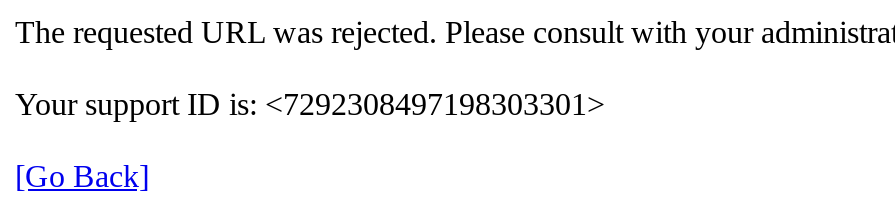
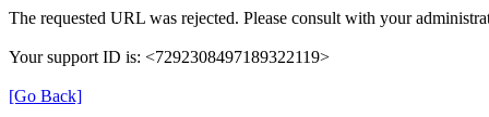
[15,87,605,121] Your support ID is: <7292308497198303301> -> [9,48,330,66] Your support ID is: <7292308497189322119>

